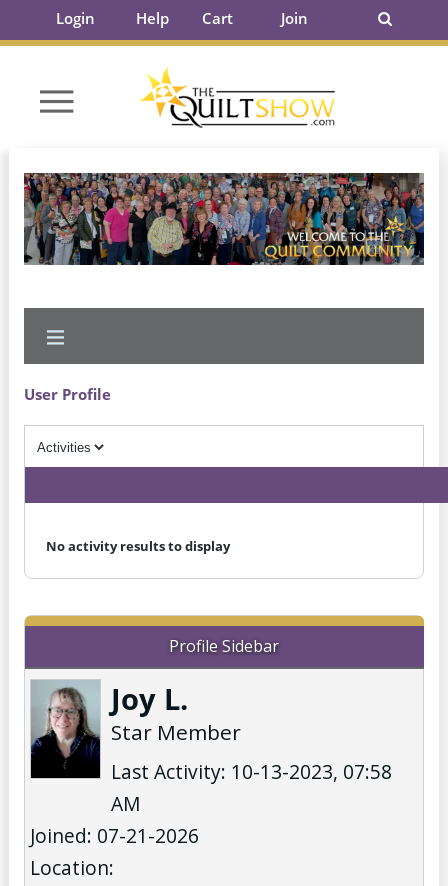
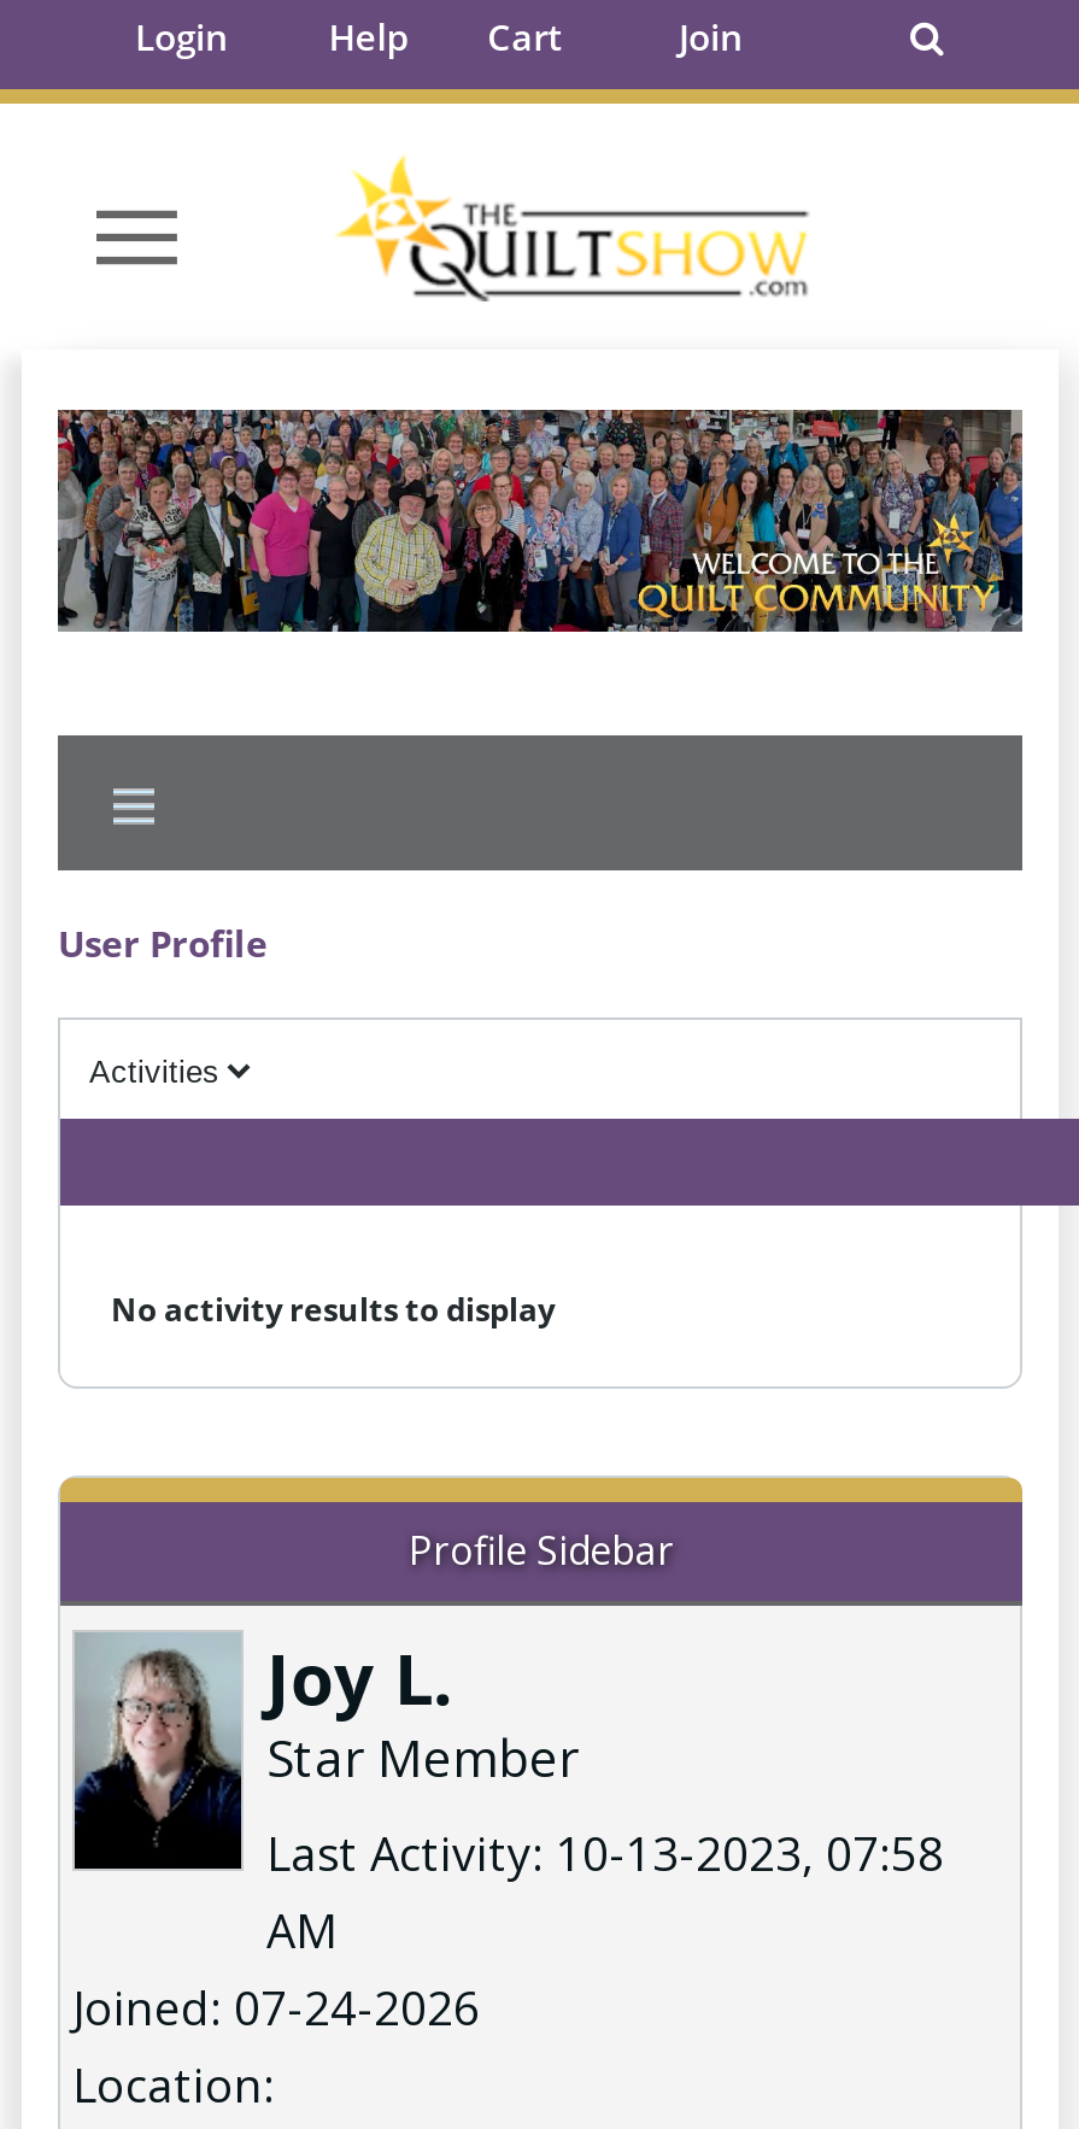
[30,822,199,849] Joined: 07-21-2026 -> [72,1975,480,2041] Joined: 07-24-2026

